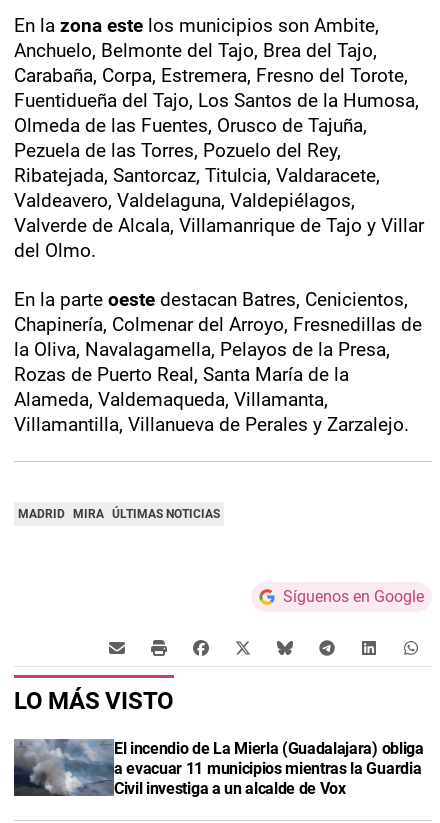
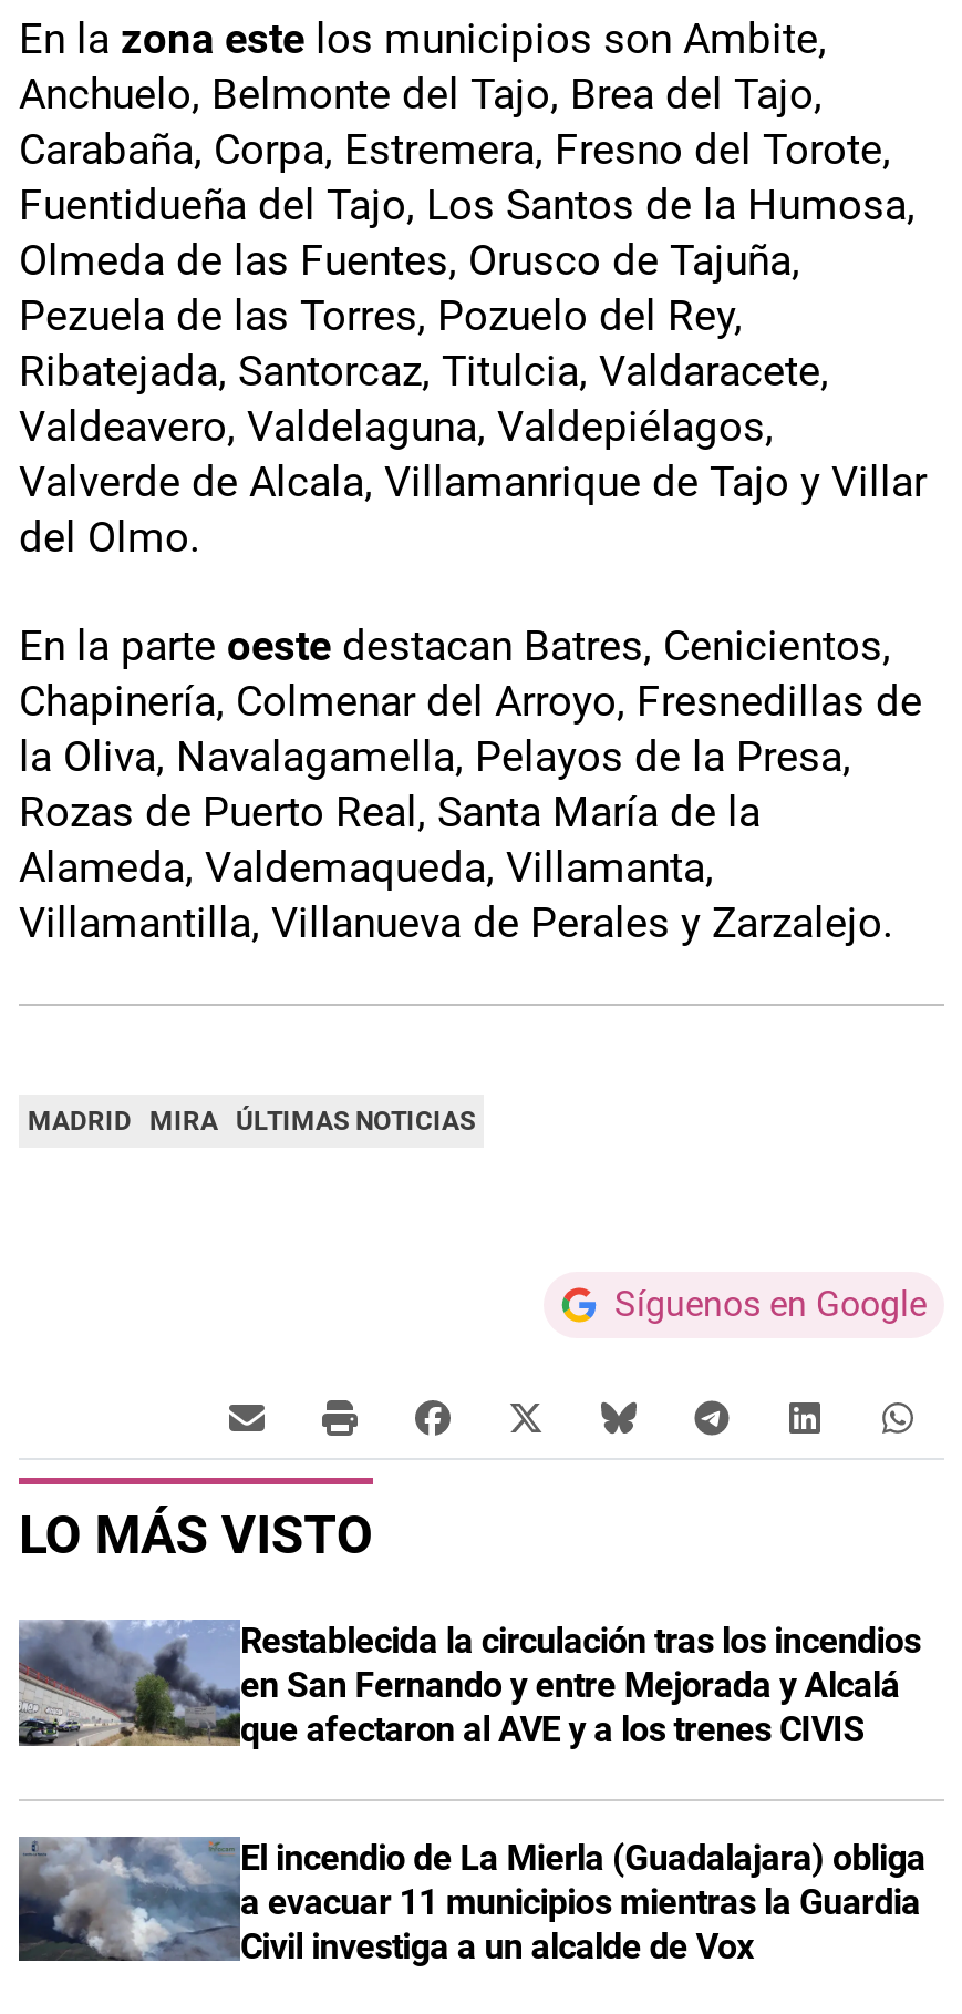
none -> [17,1620,921,1751] [image] | Restablecida la circulación tras los incendios | en San Fernando y entre Mejorada y Alcalá | que afectaron al AVE y a los trenes CIVIS

